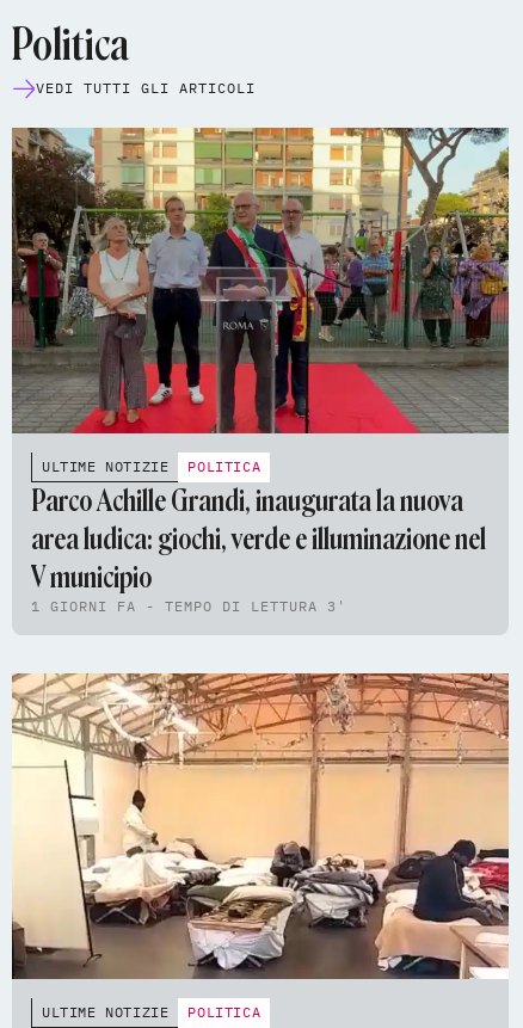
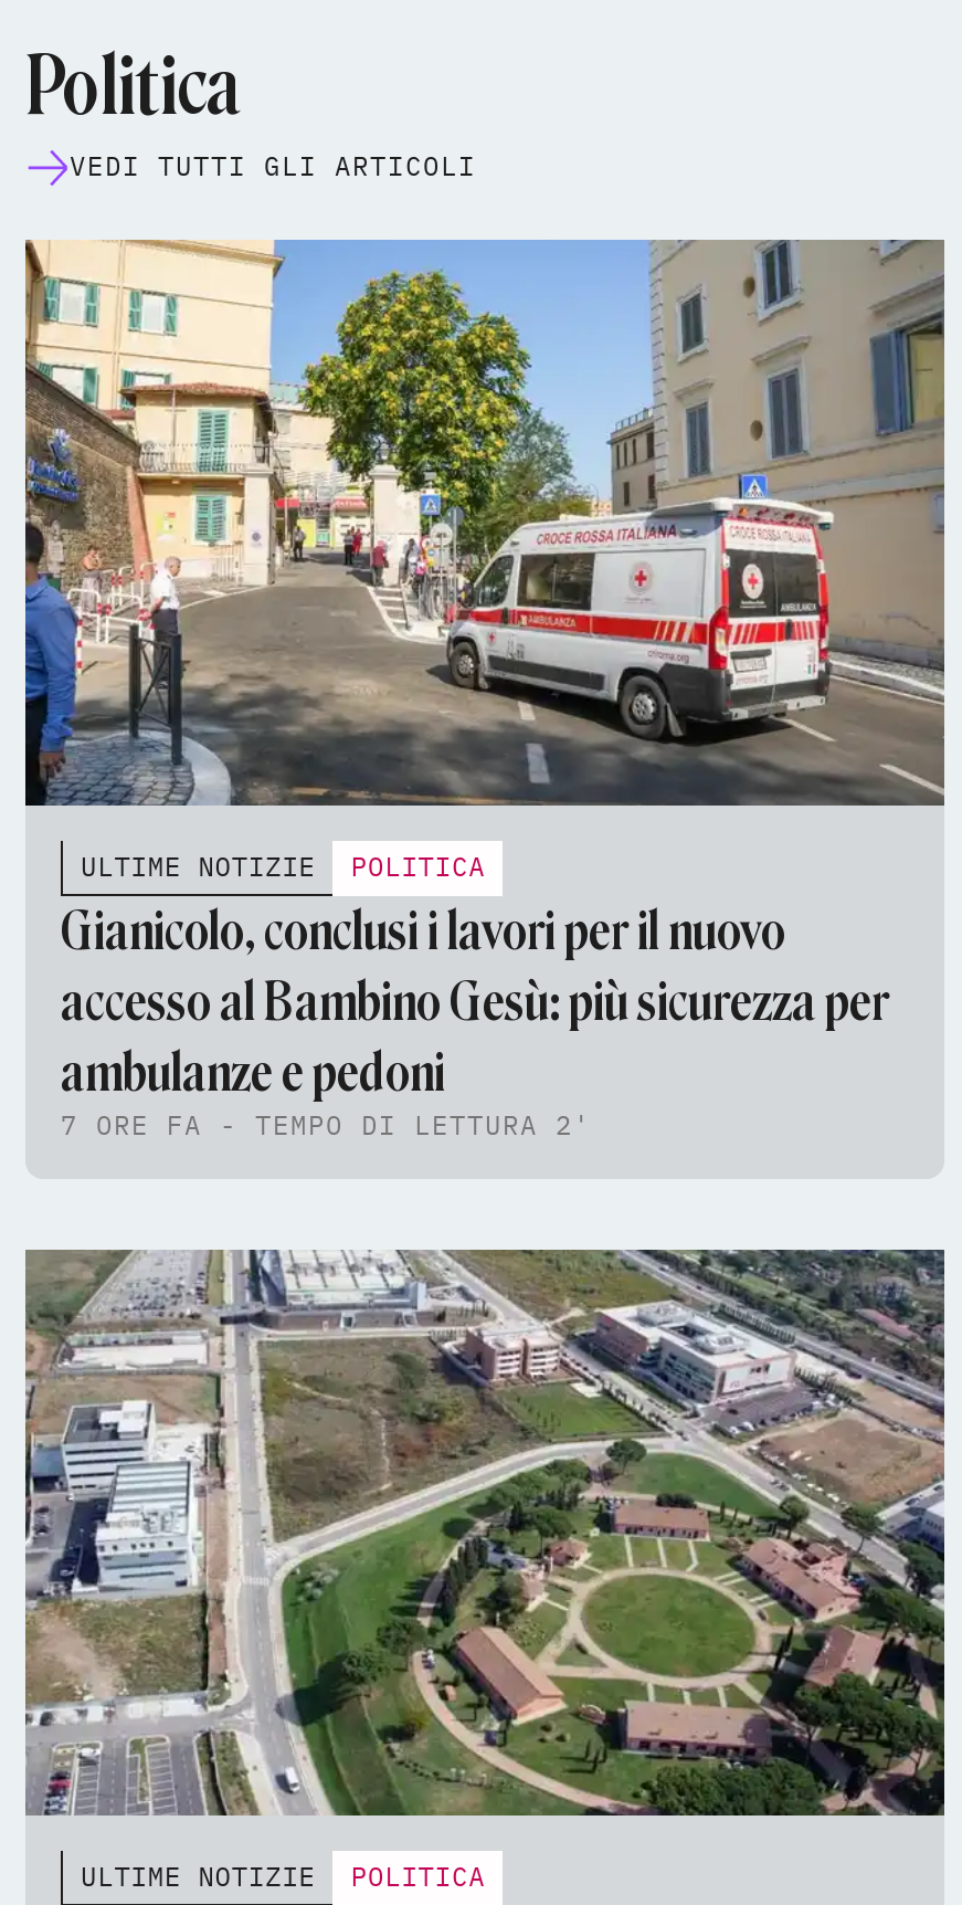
[11,127,509,435] [image] -> [23,239,947,809] [image]
[31,484,486,615] Parco Achille Grandi, inaugurata la nuova | area ludica: giochi, verde e illuminazione nel | V municipio | 1 GIORNI FA - TEMPO DI LETTURA 3' -> [61,898,889,1141] Gianicolo, conclusi i lavori per il nuovo | accesso al Bambino Gesù: più sicurezza per | ambulanze e pedoni | 7 ORE FA - TEMPO DI LETTURA 2'
[12,672,510,980] [image] -> [23,1249,947,1819] [image]

